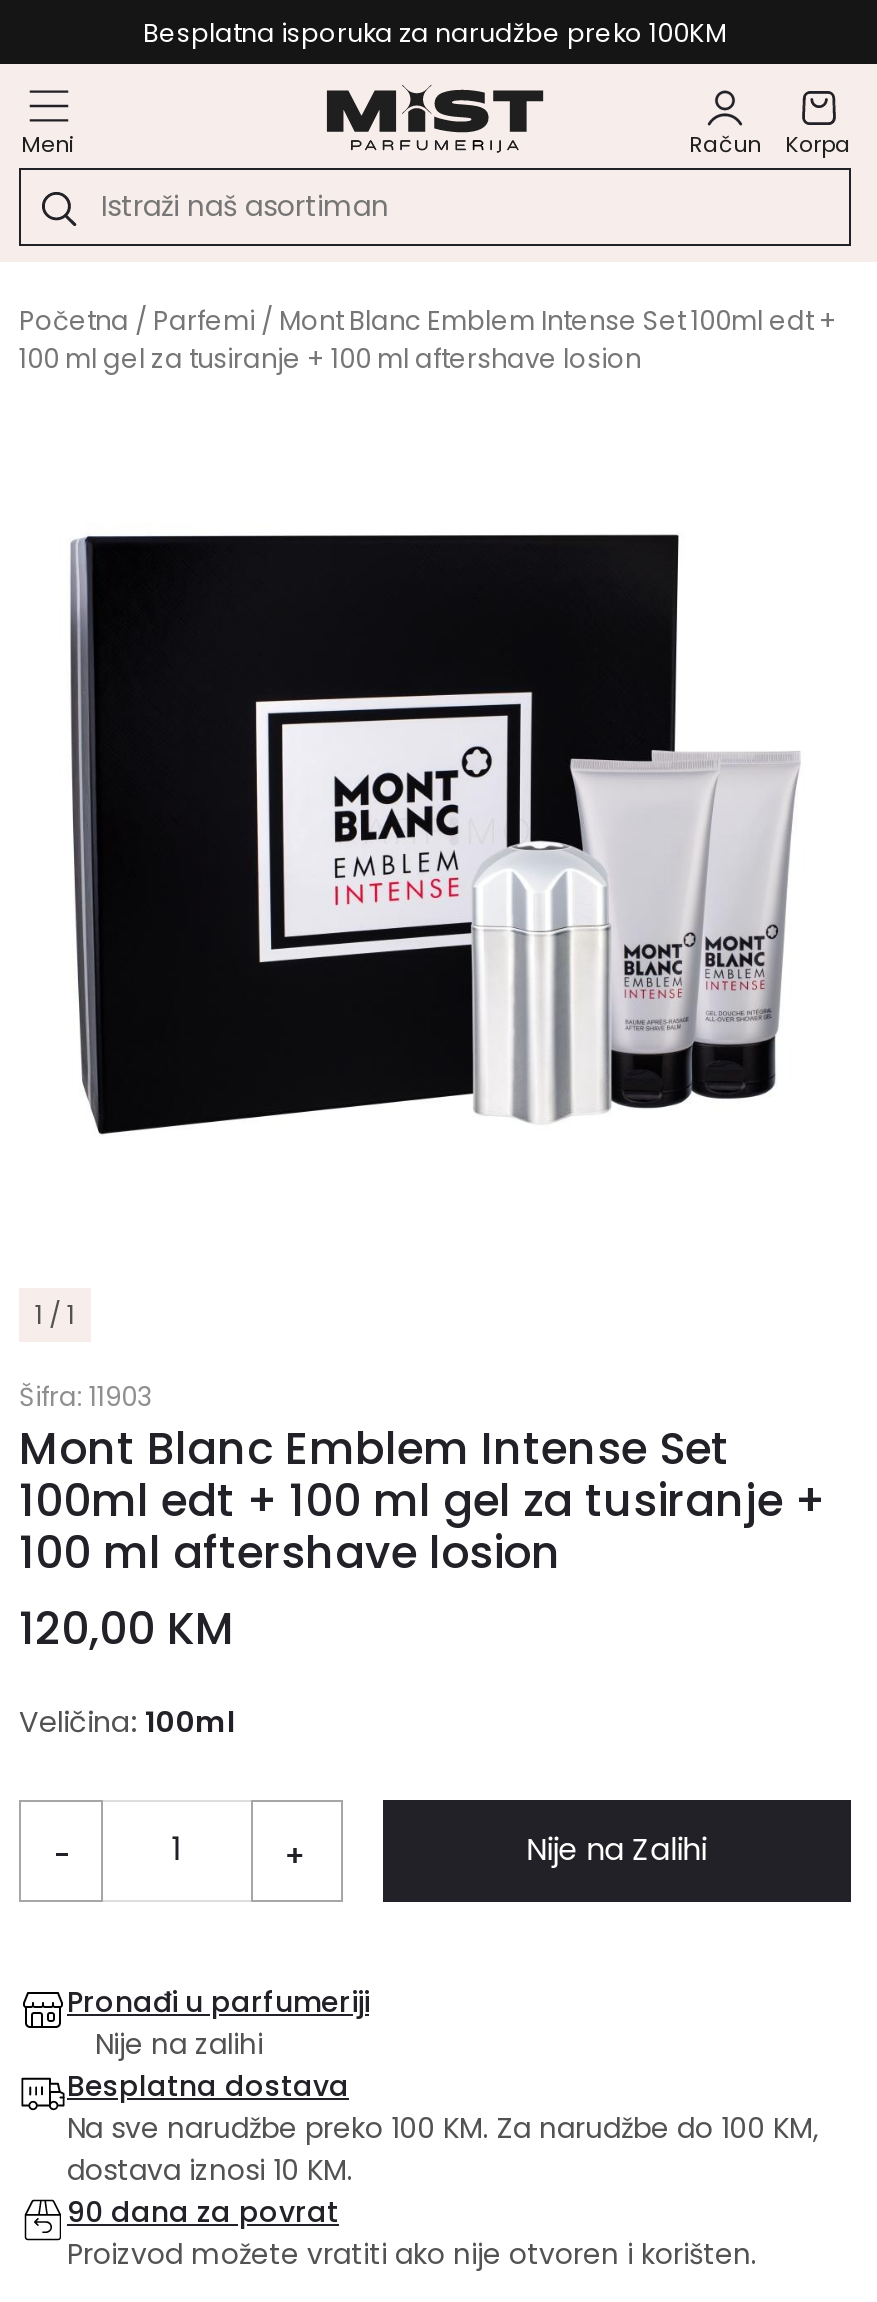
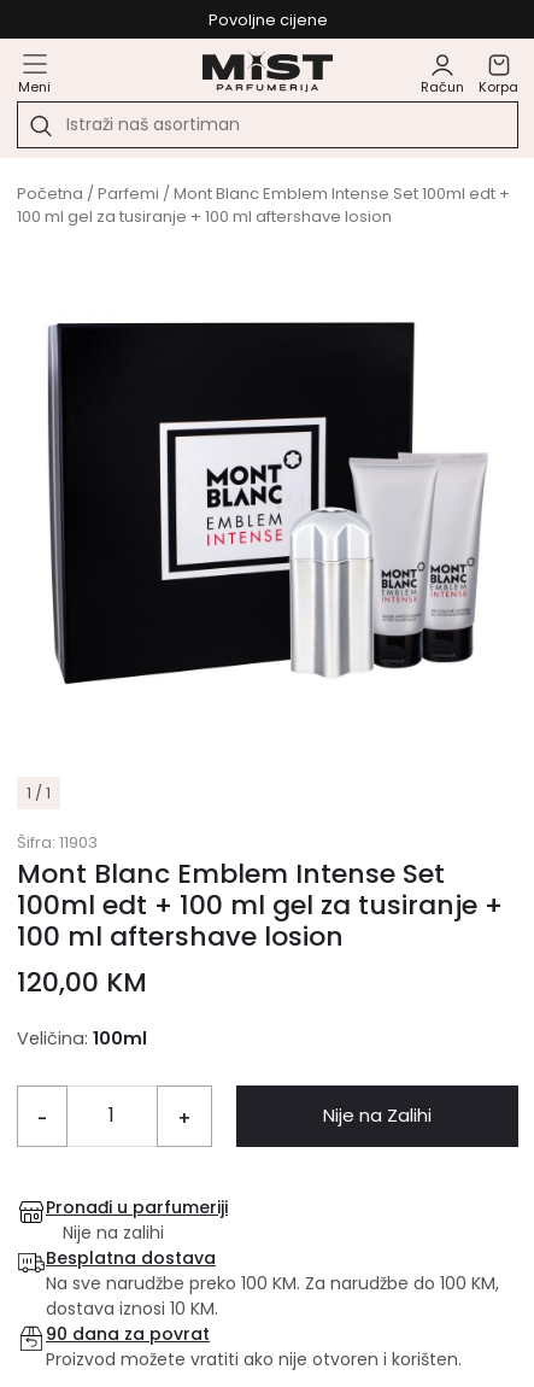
[143,16,727,50] Besplatna isporuka za narudžbe preko 100KM -> [208,10,327,30] Povoljne cijene

